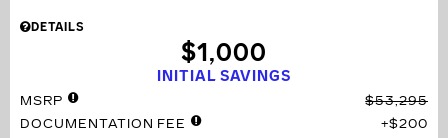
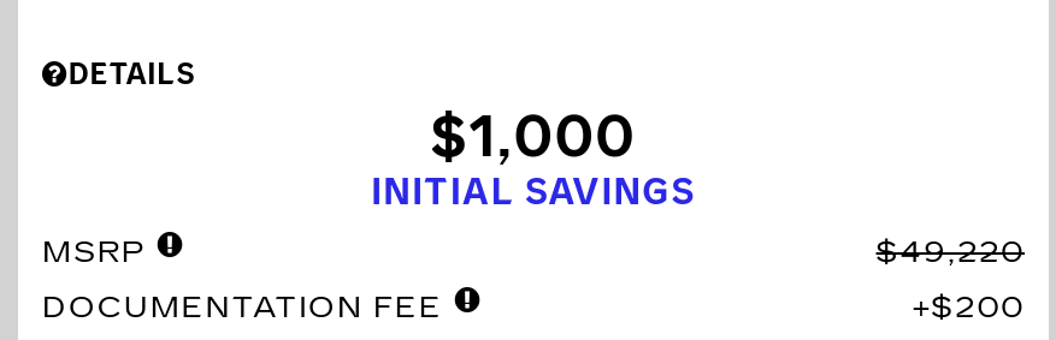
[365,93,428,107] $53,295 -> [876,234,1025,268] $49,220

